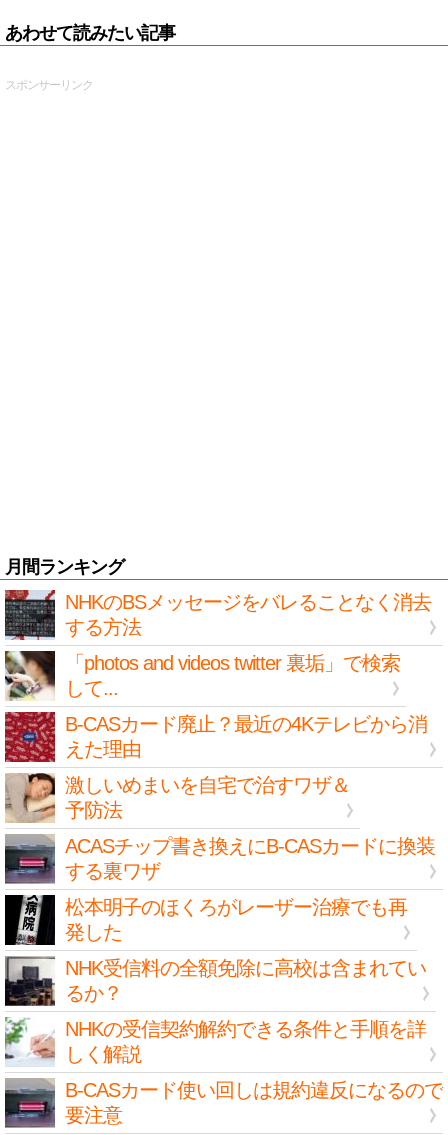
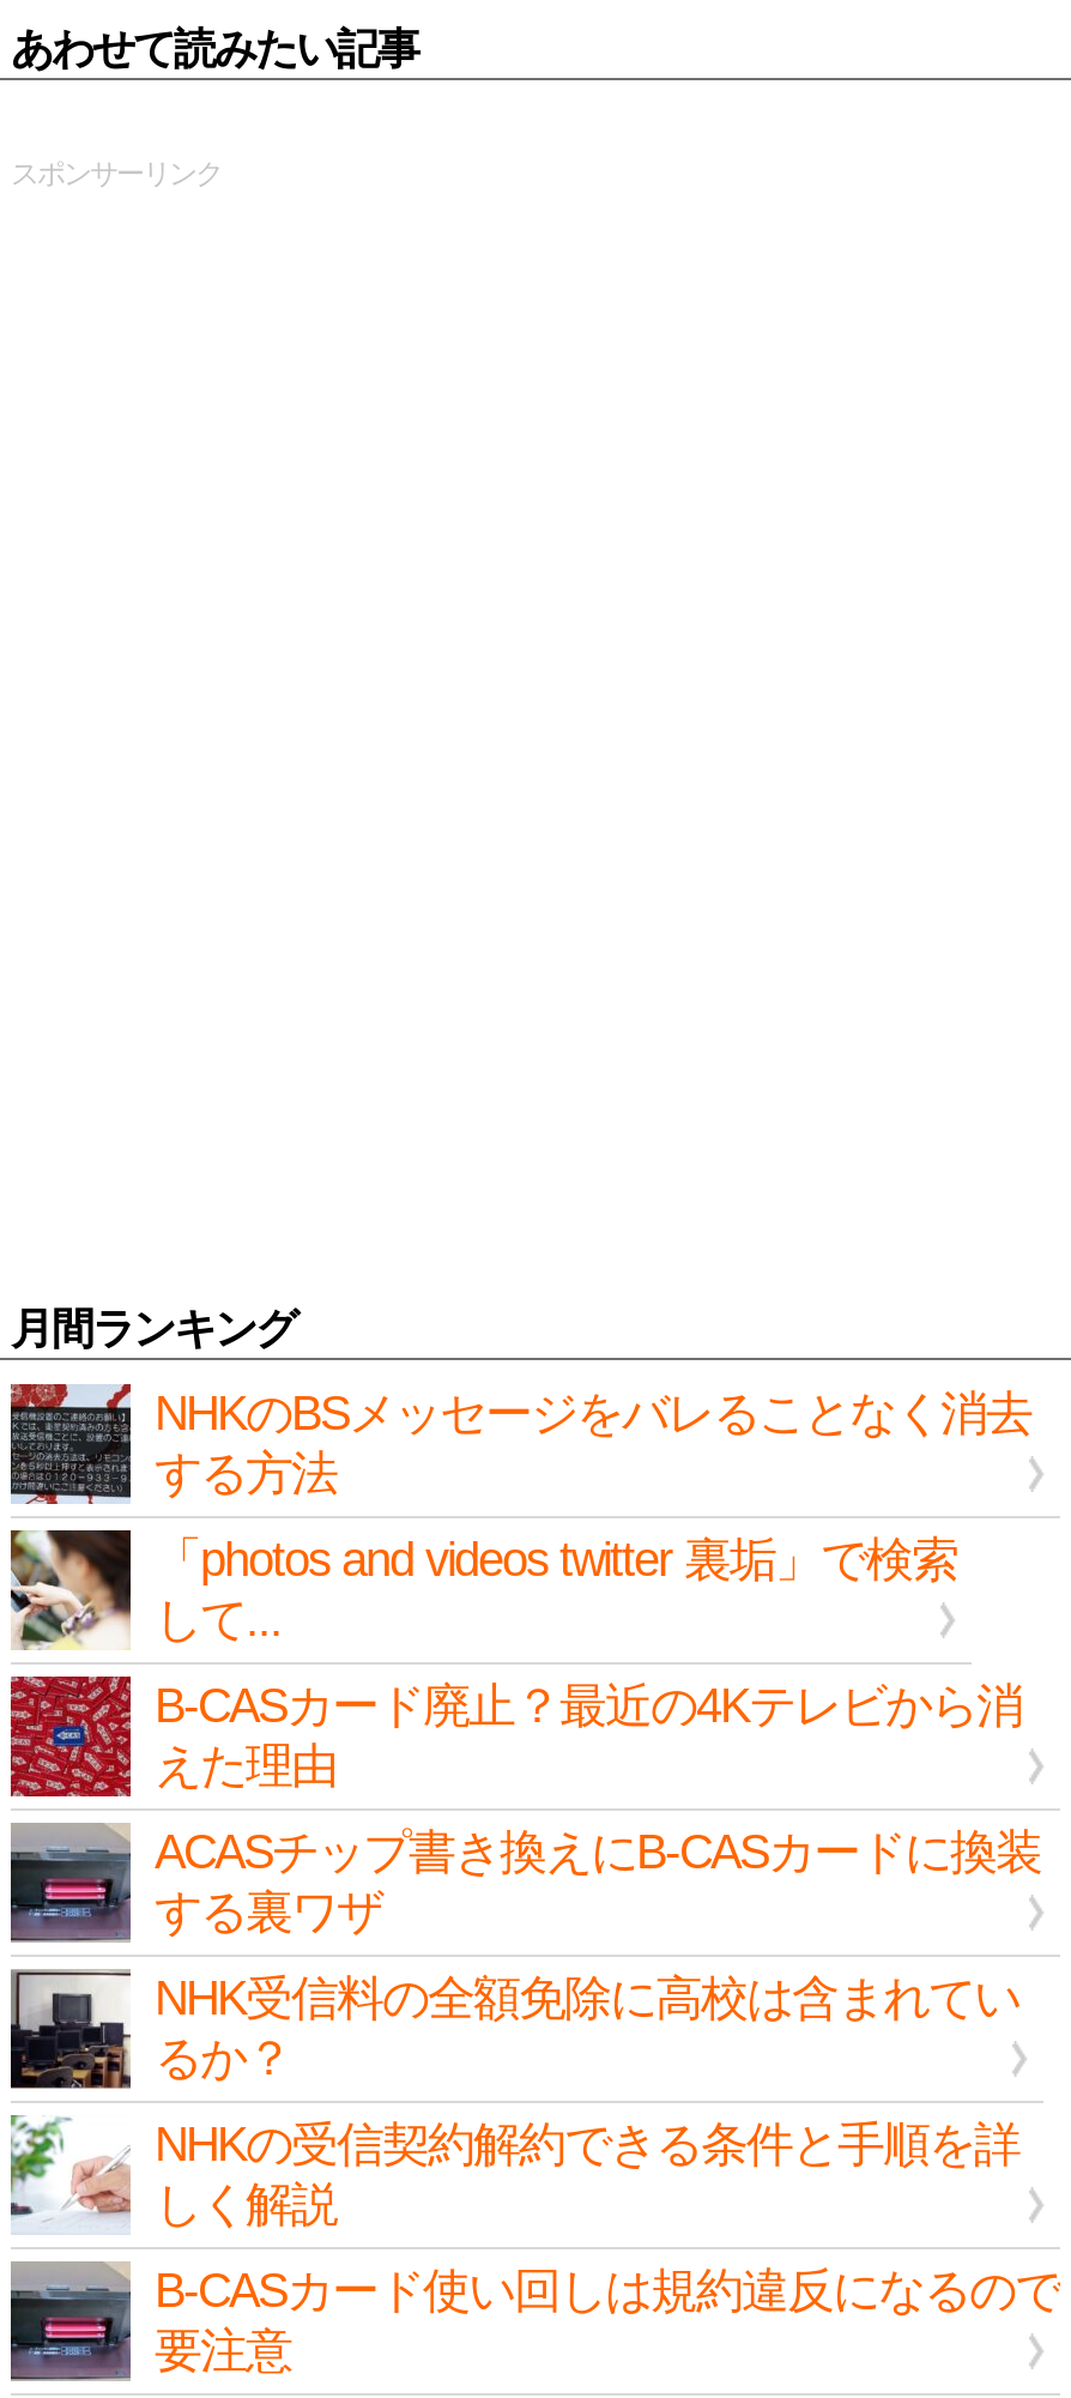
[4,773,350,823] [image] | 激しいめまいを自宅で治すワザ＆ | 予防法 -> none
[5,895,407,945] [image] | 松本明子のほくろがレーザー治療でも再 | 発した -> none

